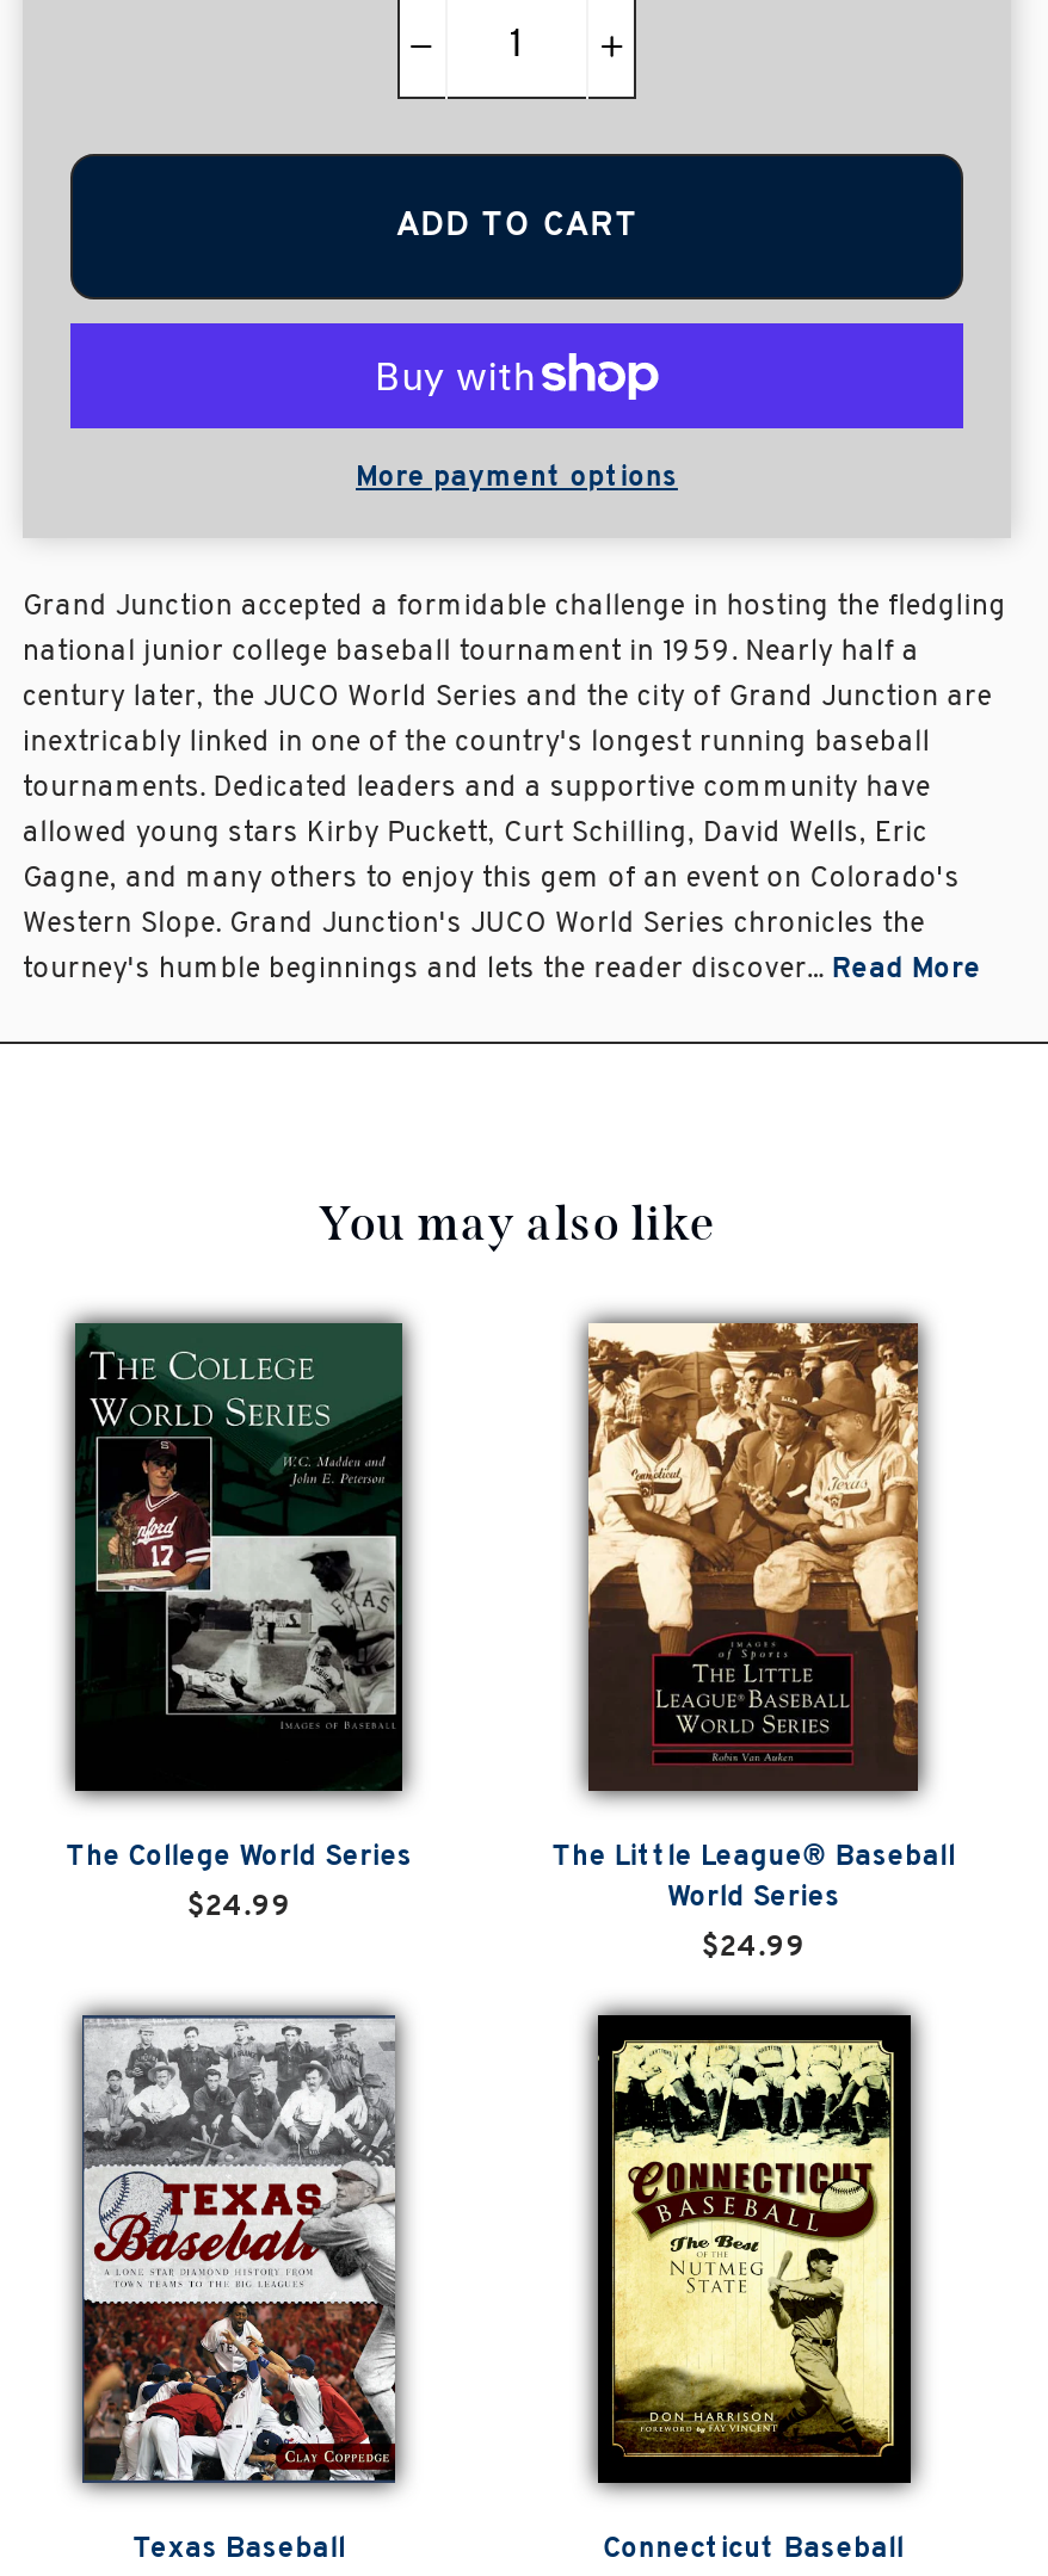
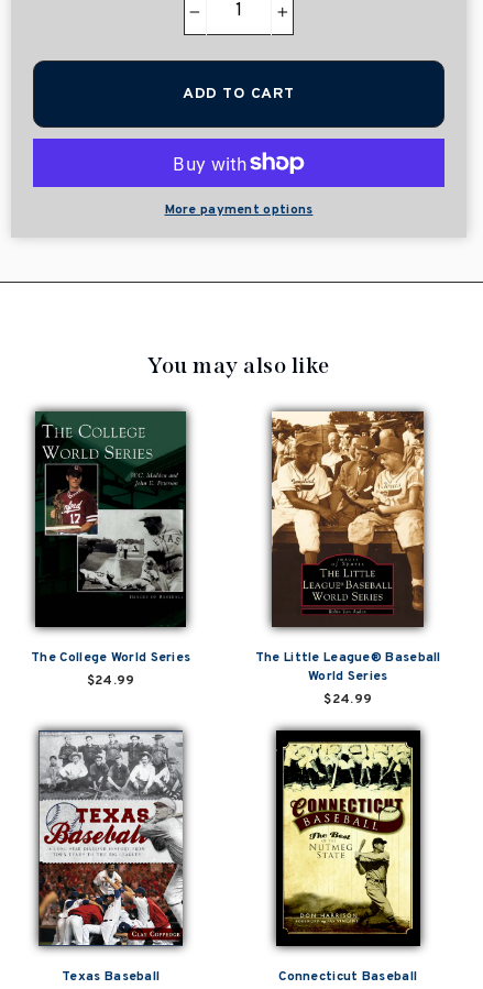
[23,588,1006,989] Grand Junction accepted a formidable challenge in hosting the fledgling | national junior college baseball tournament in 1959. Nearly half a | century later, the JUCO World Series and the city of Grand Junction are | inextricably linked in one of the country's longest running baseball | tournaments. Dedicated leaders and a supportive community have | allowed young stars Kirby Puckett, Curt Schilling, David Wells, Eric | Gagne, and many others to enjoy this gem of an event on Colorado's | Western Slope. Grand Junction's JUCO World Series chronicles the | tourney's humble beginnings and lets the reader discover... Read More -> none

